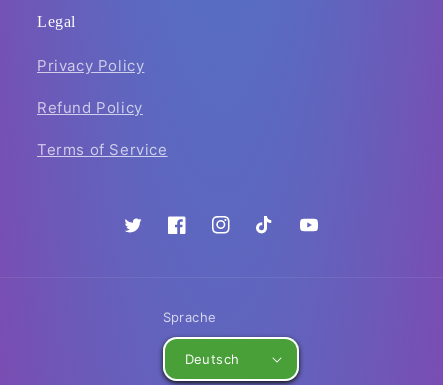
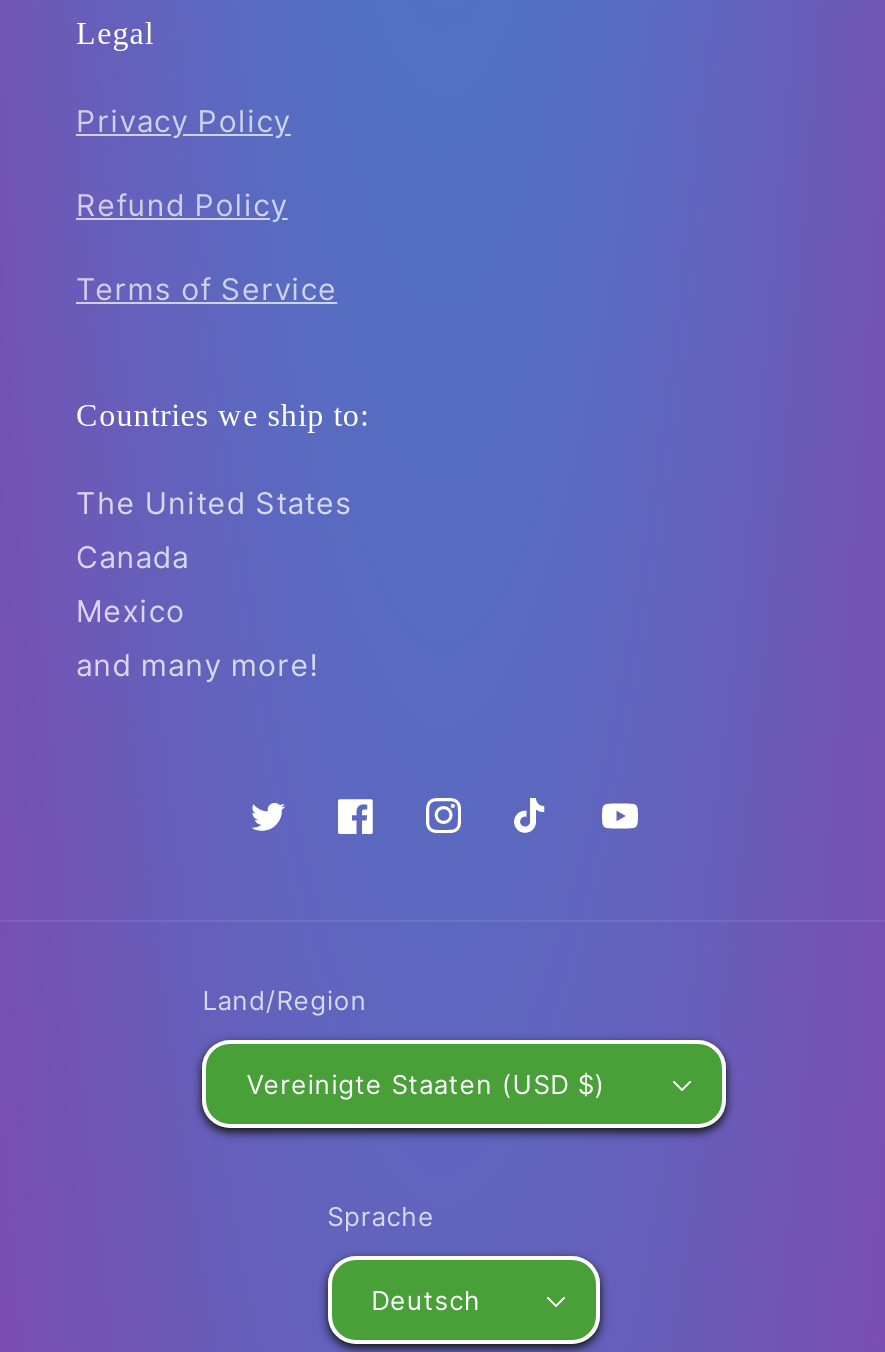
none -> [76,398,369,684] Countries we ship to: | The United States | Canada | Mexico | and many more!
none -> [203,984,605,1099] Land/Region | Vereinigte Staaten (USD $)

